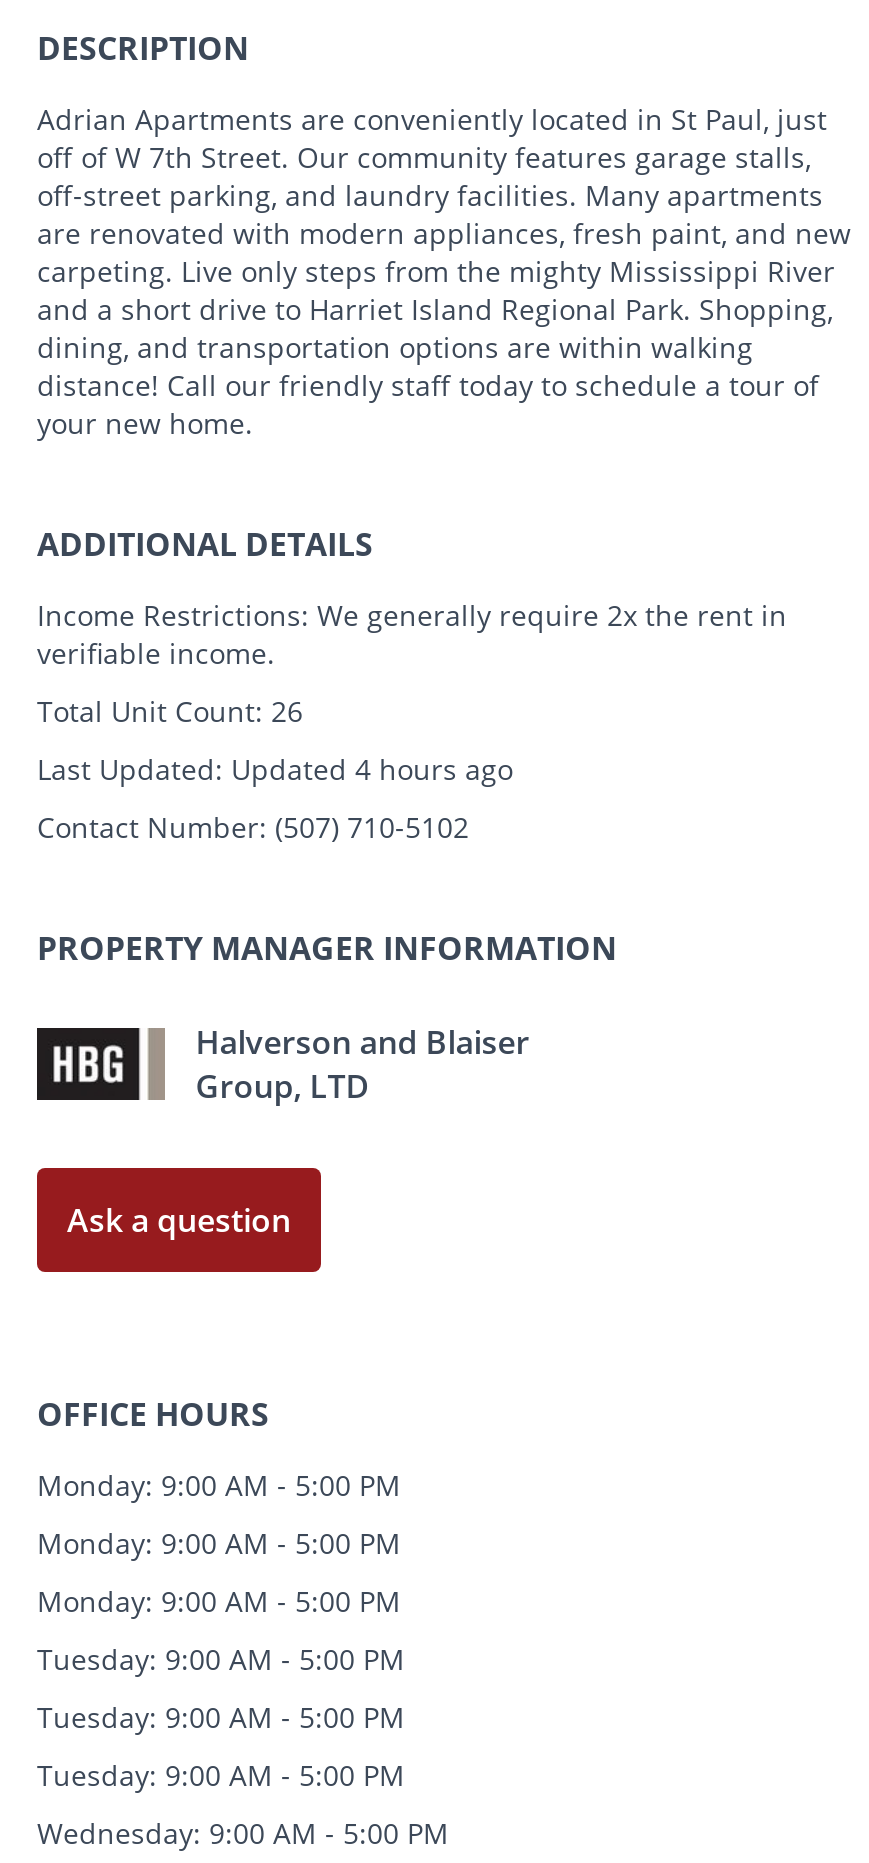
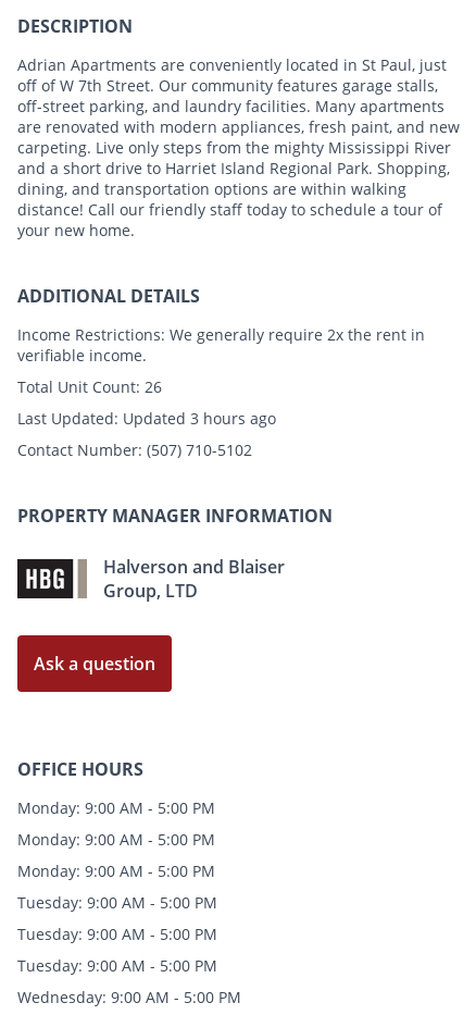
[37,750,513,788] Last Updated: Updated 4 hours ago -> [17,408,276,429] Last Updated: Updated 3 hours ago

